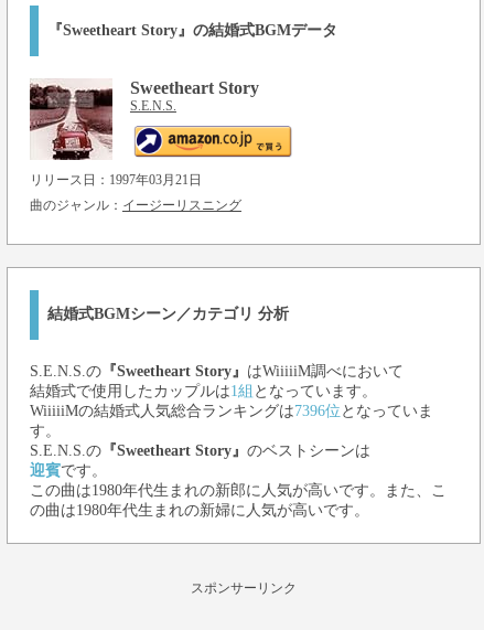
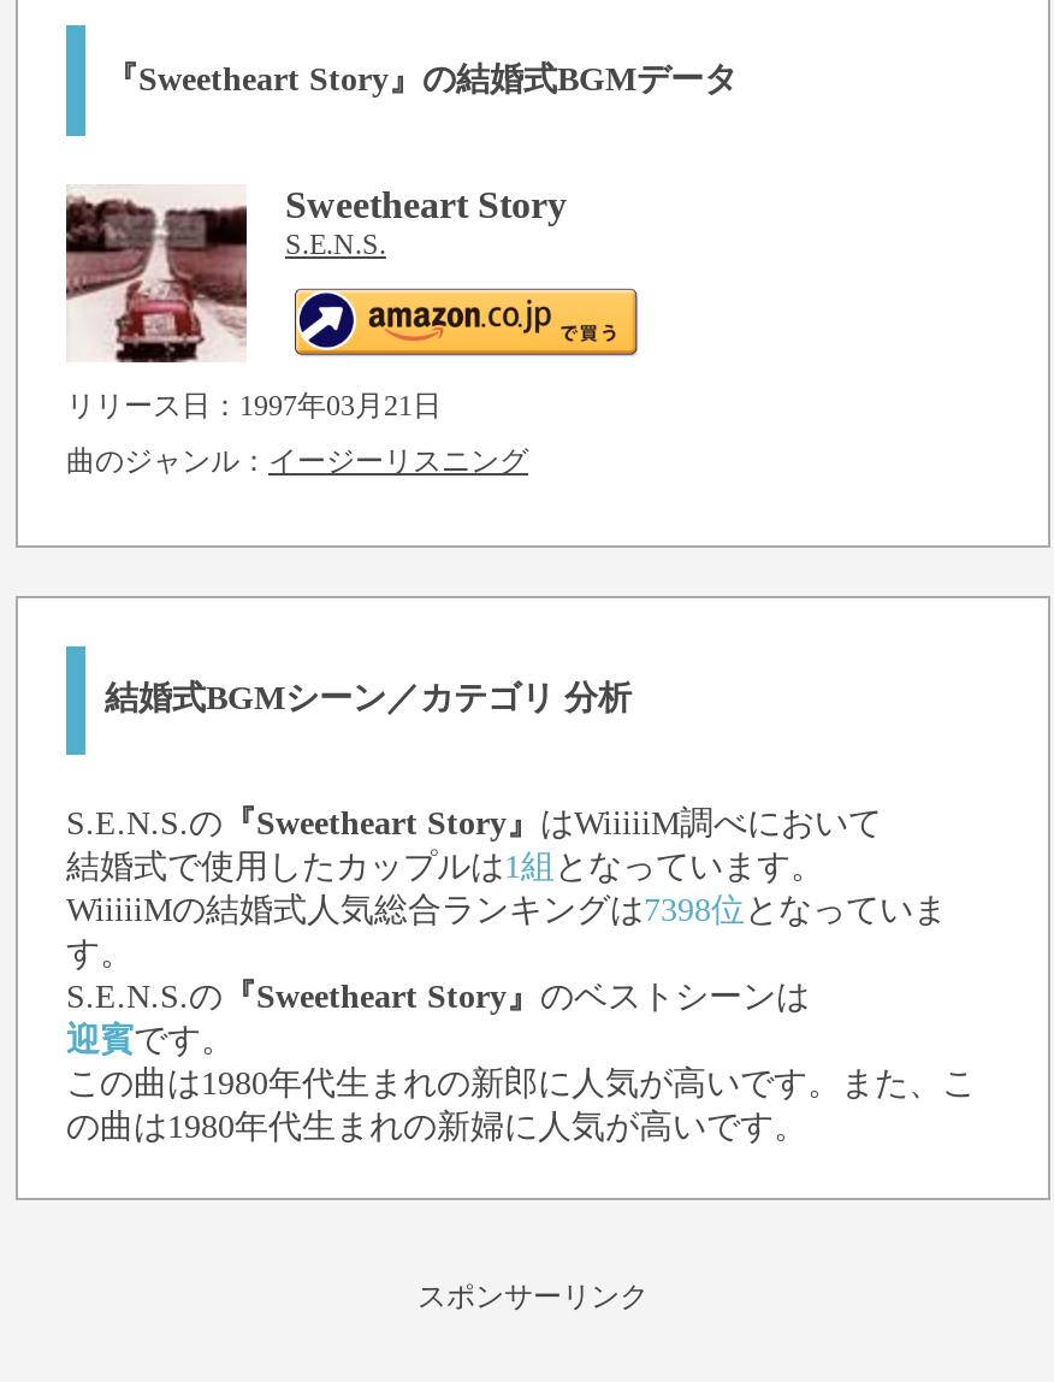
[30,403,433,419] WiiiiiMの結婚式人気総合ランキングは7396位となっていま -> [66,892,947,928] WiiiiiMの結婚式人気総合ランキングは7398位となっていま

